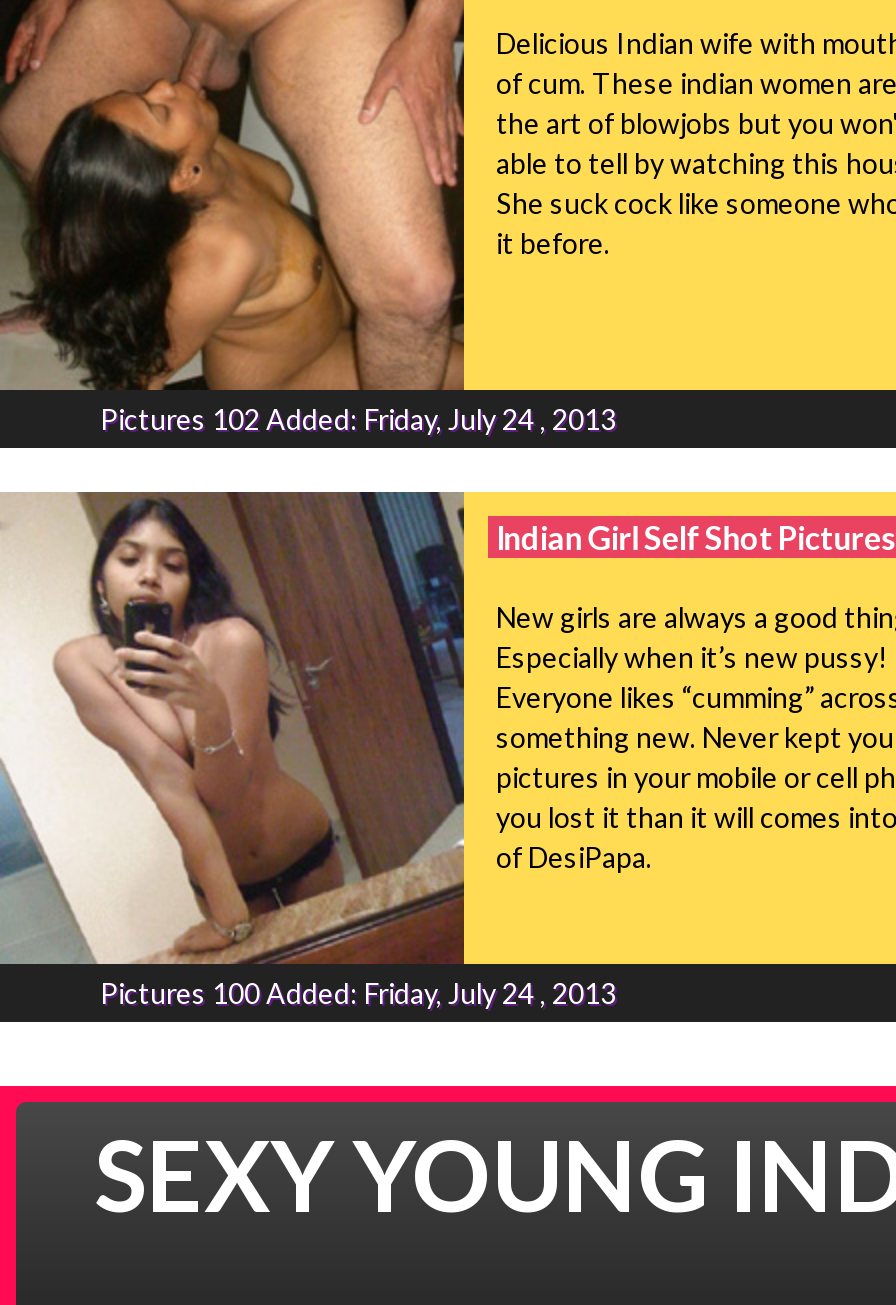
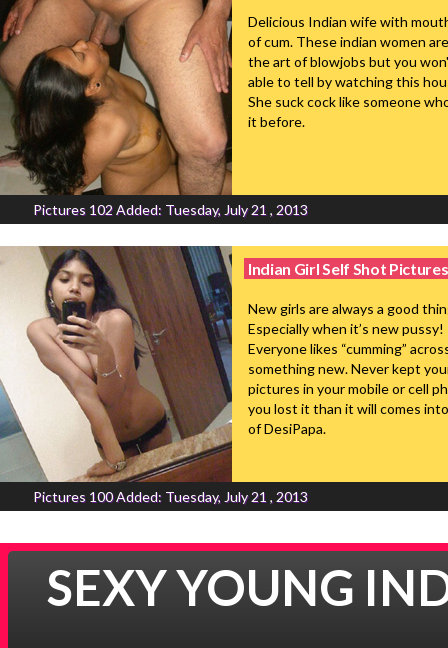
[100,402,616,436] Pictures 102 Added: Friday, July 24 , 2013 -> [33,201,308,218] Pictures 102 Added: Tuesday, July 21 , 2013
[100,976,616,1010] Pictures 100 Added: Friday, July 24 , 2013 -> [33,488,308,505] Pictures 100 Added: Tuesday, July 21 , 2013

